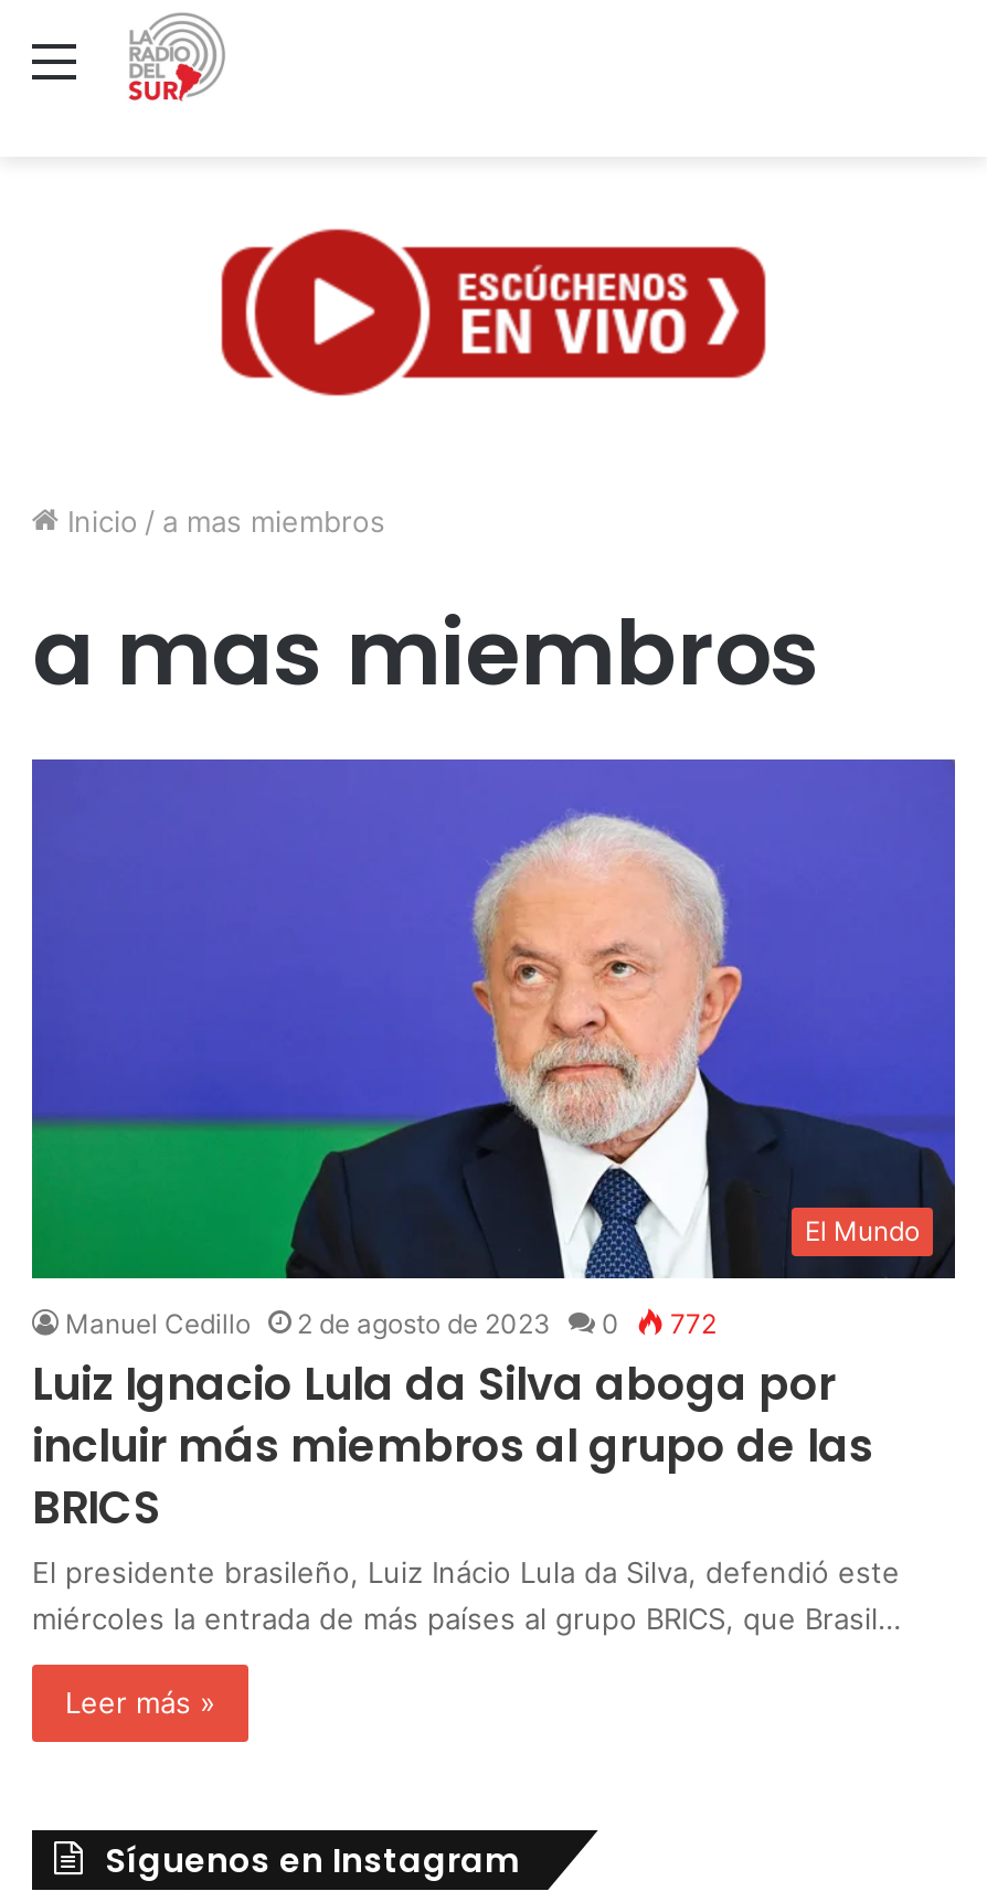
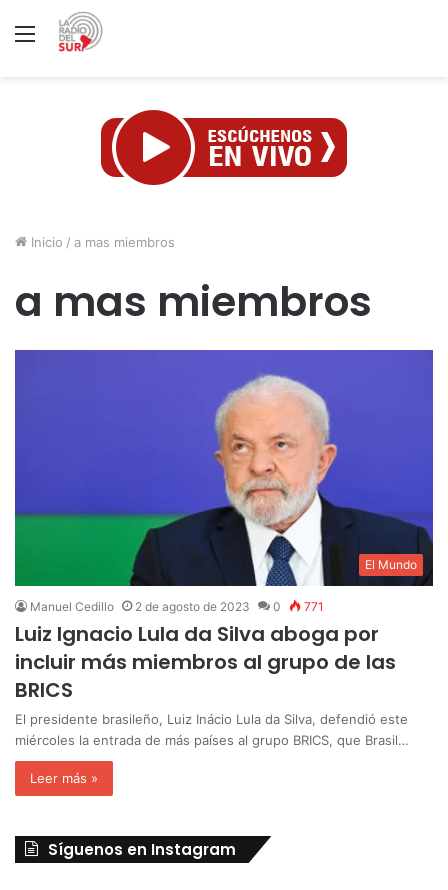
[65,1308,717,1341] Manuel Cedillo 2 de agosto de 2023 0 772 -> [30,599,324,614] Manuel Cedillo 2 de agosto de 2023 0 771

